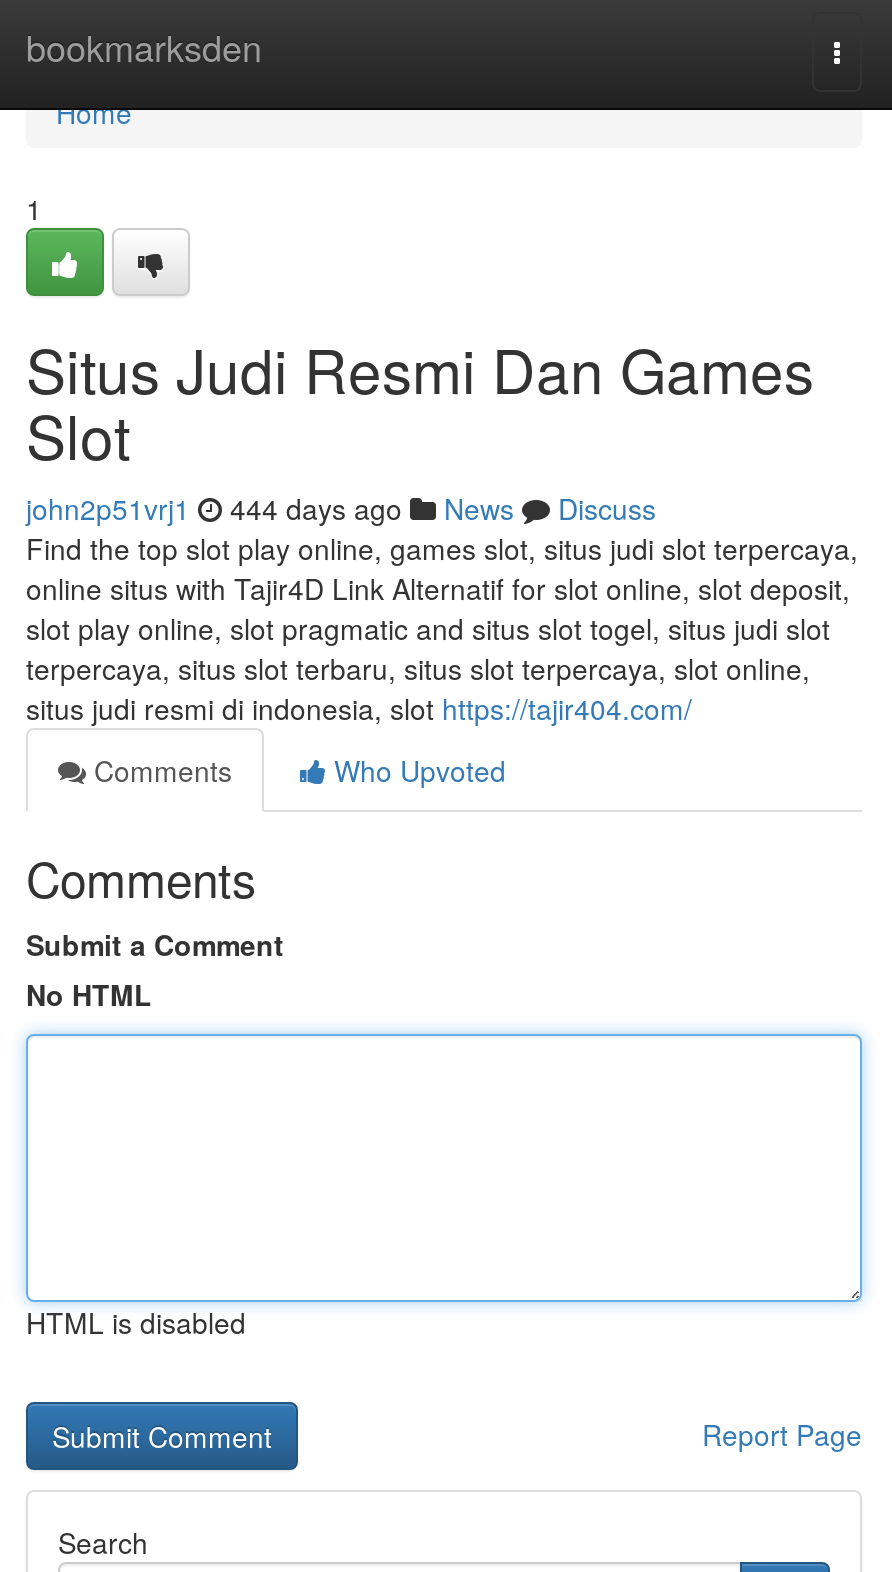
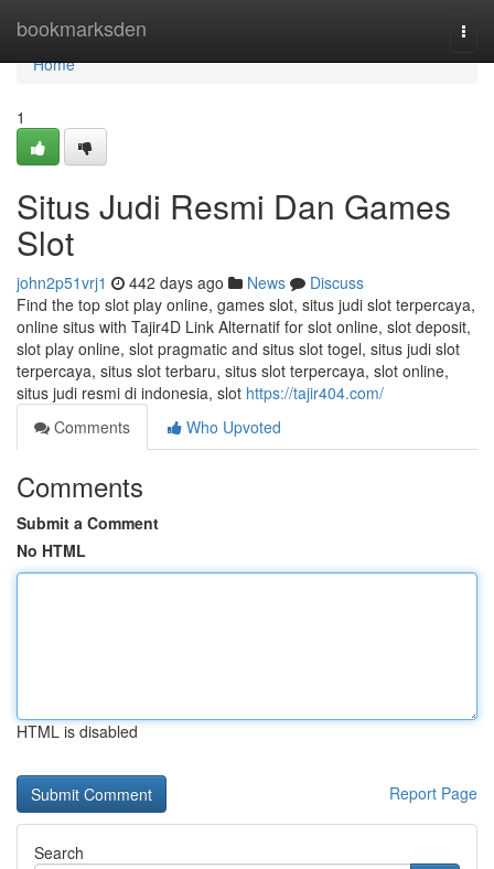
[26,488,656,528] john2p51vrj1 444 days ago News Discuss -> [17,271,364,293] john2p51vrj1 442 days ago News Discuss

